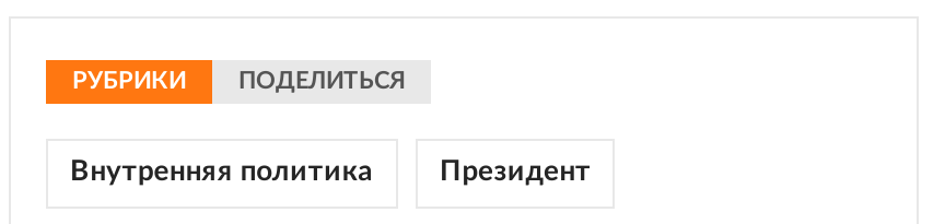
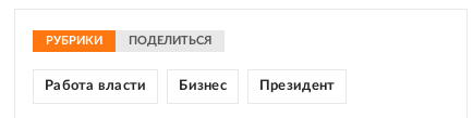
[70,158,374,187] Внутренняя политика -> [45,79,227,93] Работа власти | Бизнес

